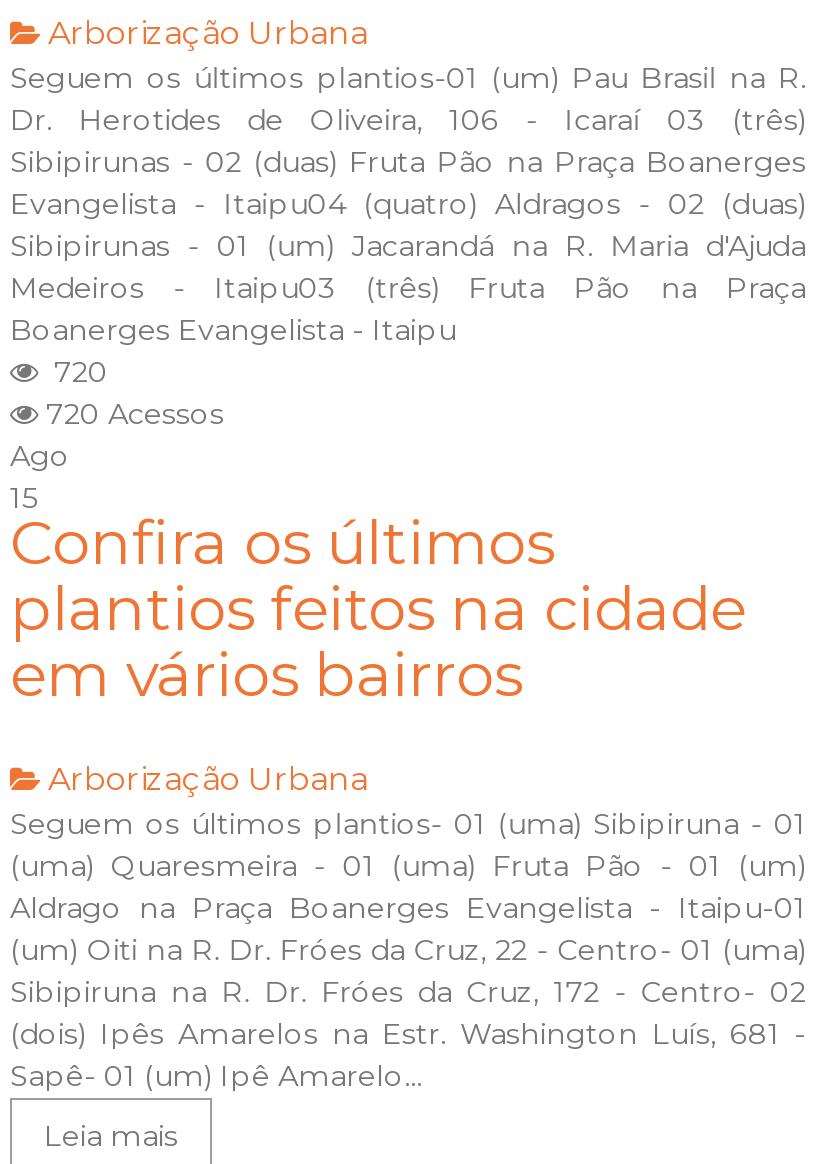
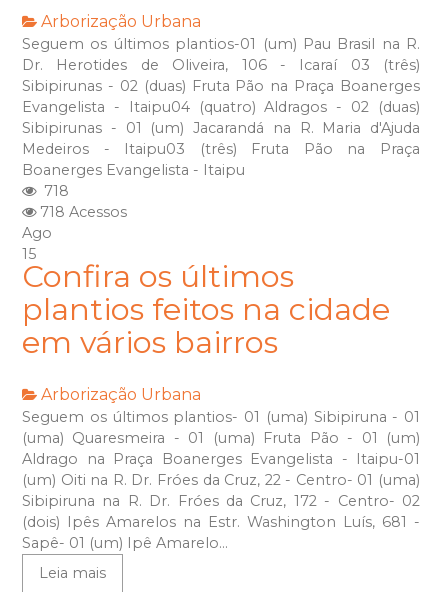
[38,355,108,391] 720 -> [36,182,69,200] 718
[38,397,224,433] 720 Acessos -> [36,203,127,221] 718 Acessos

